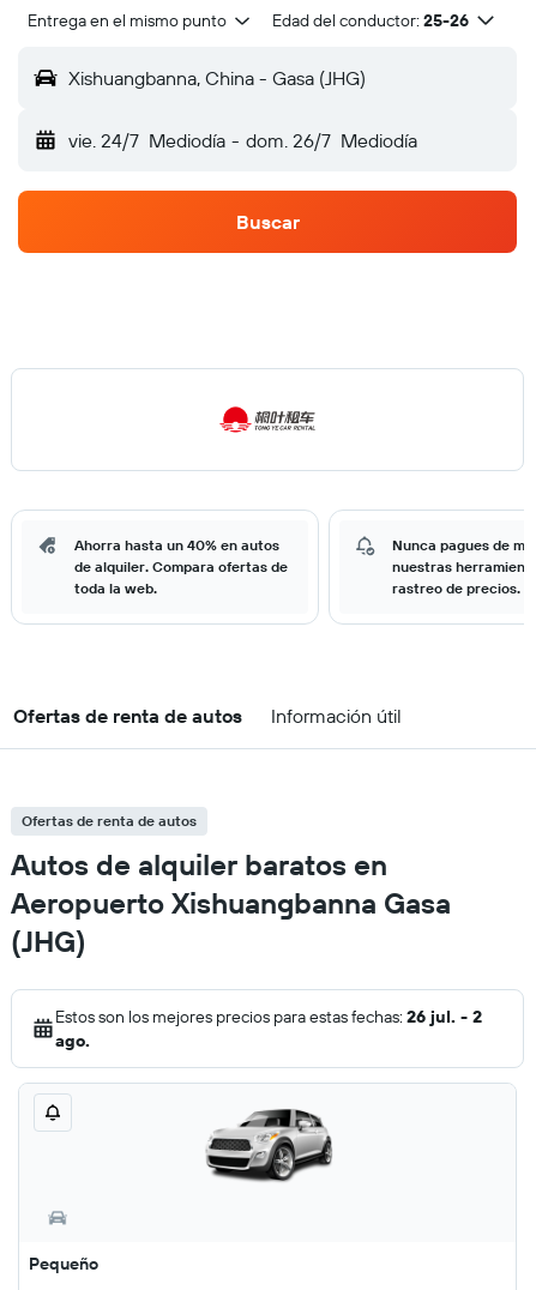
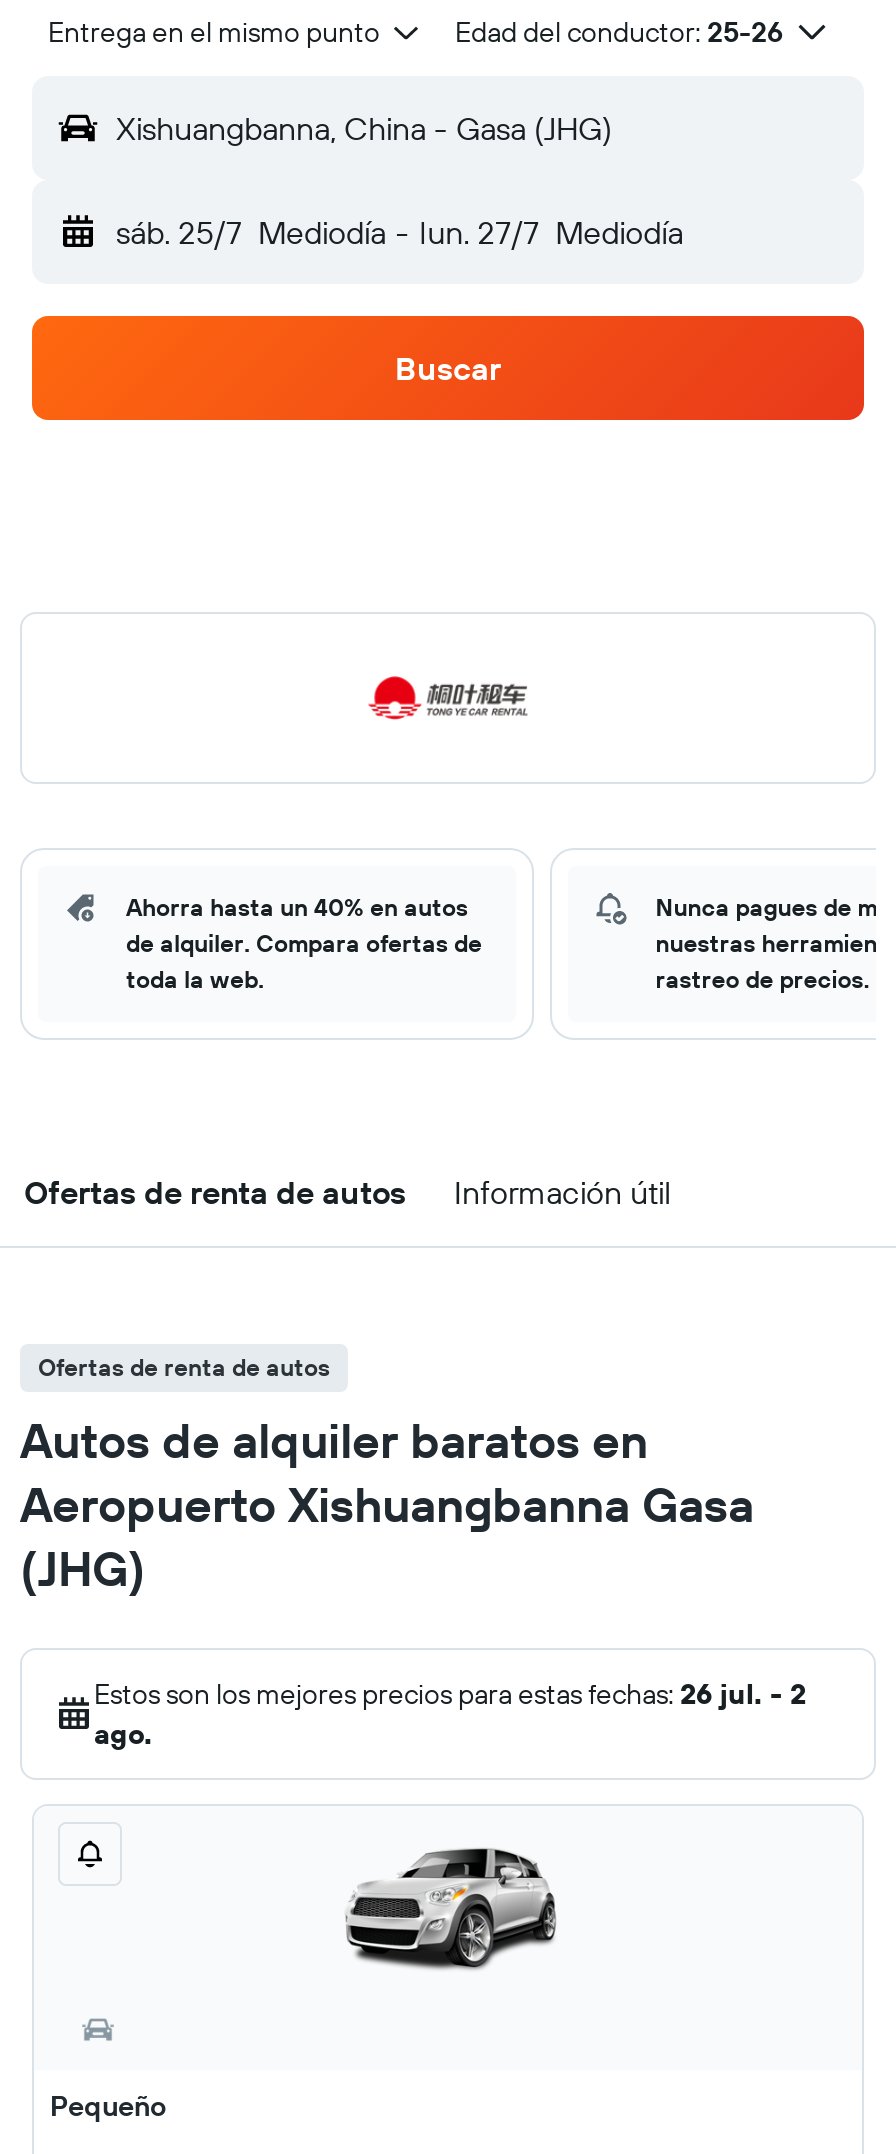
[68,128,417,152] vie. 24/7 Mediodía - dom. 26/7 Mediodía -> [116,212,683,252] sáb. 25/7 Mediodía - lun. 27/7 Mediodía

